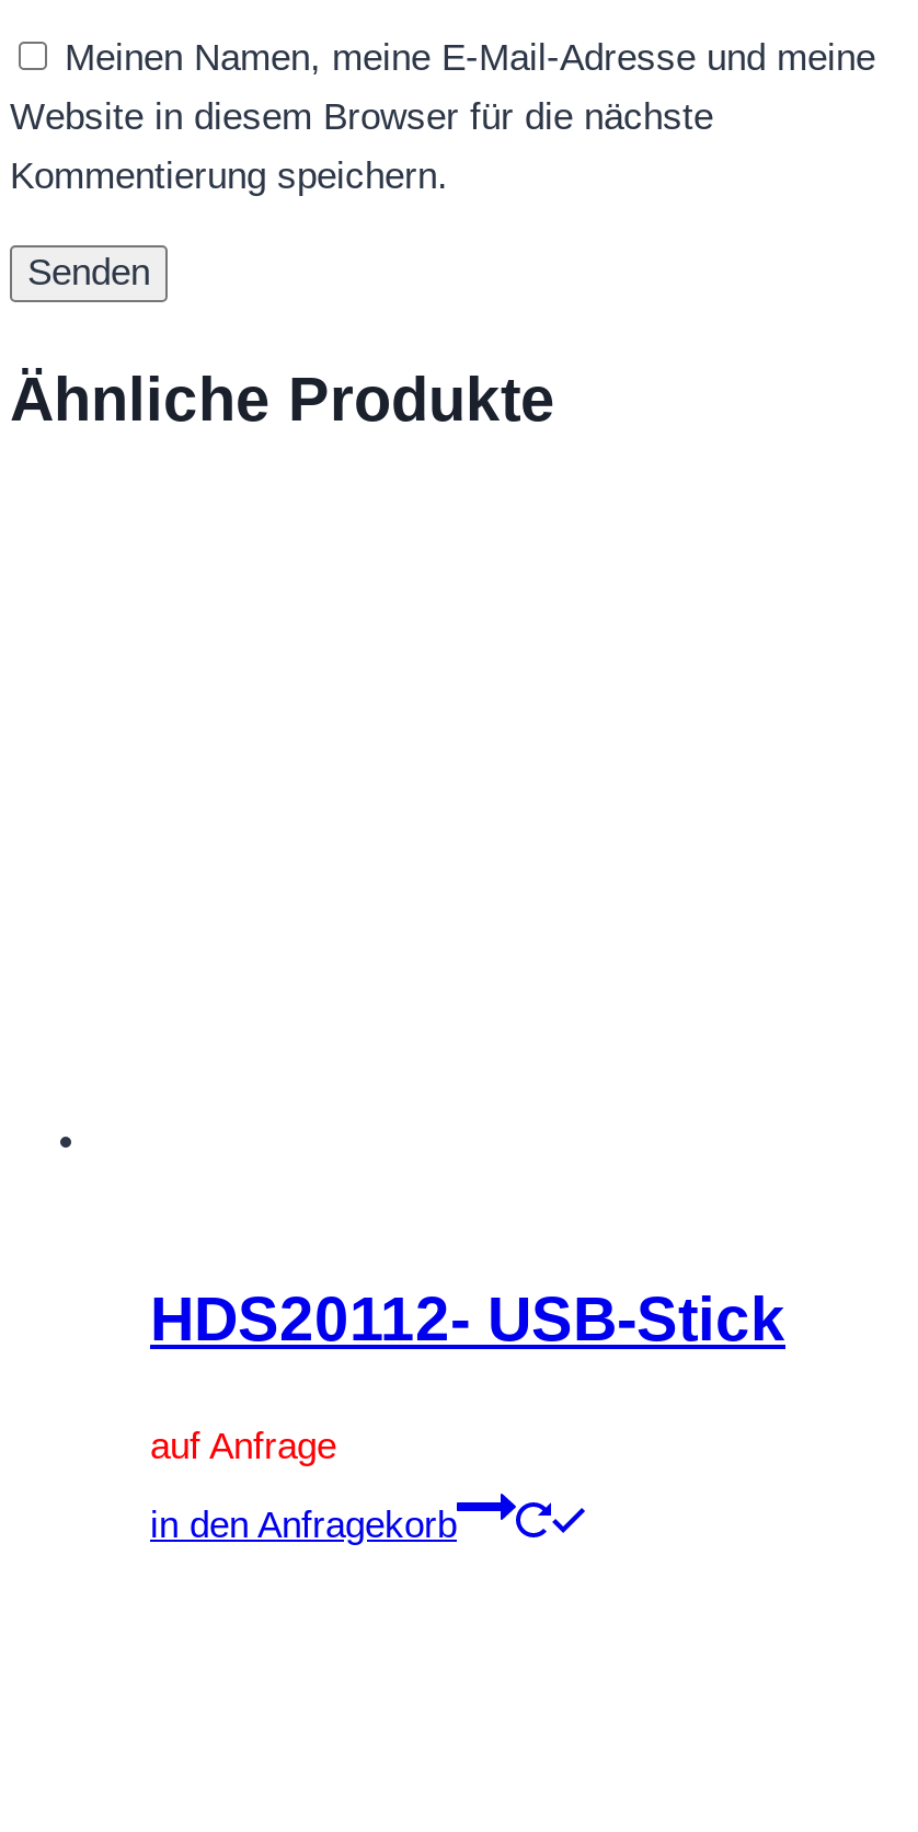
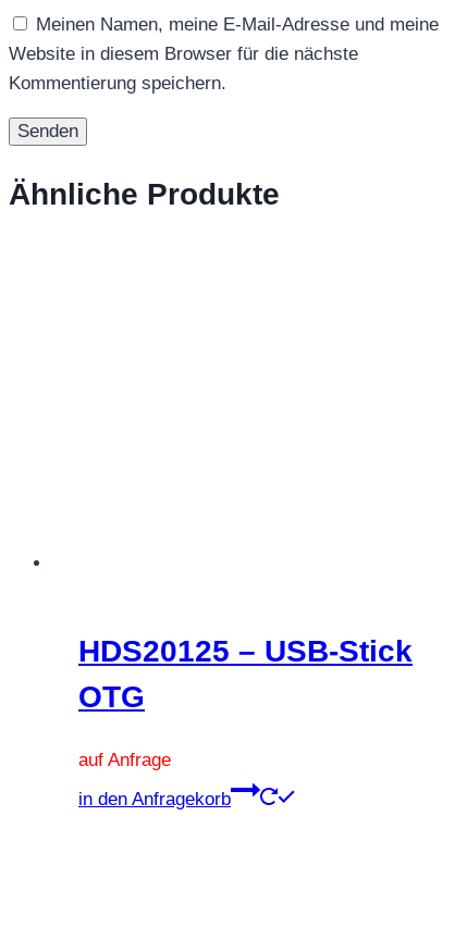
[150,1286,785,1353] HDS20112- USB-Stick -> [78,634,413,714] HDS20125 – USB-Stick | OTG

